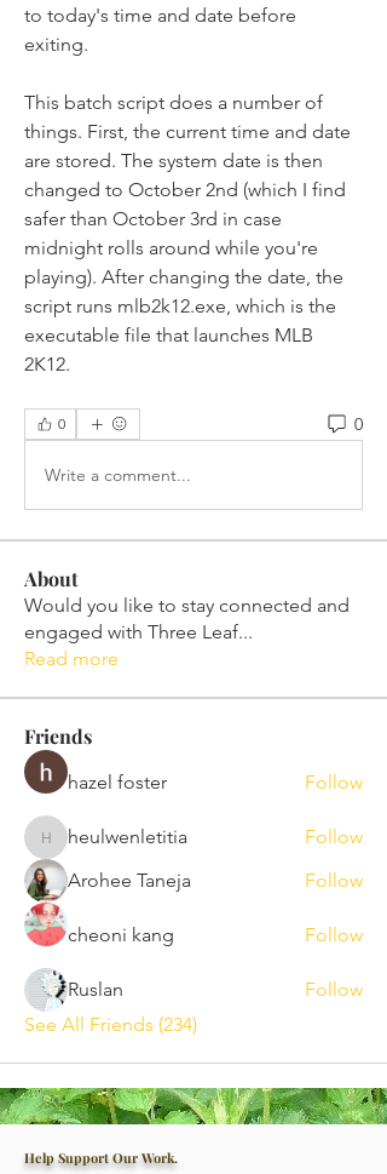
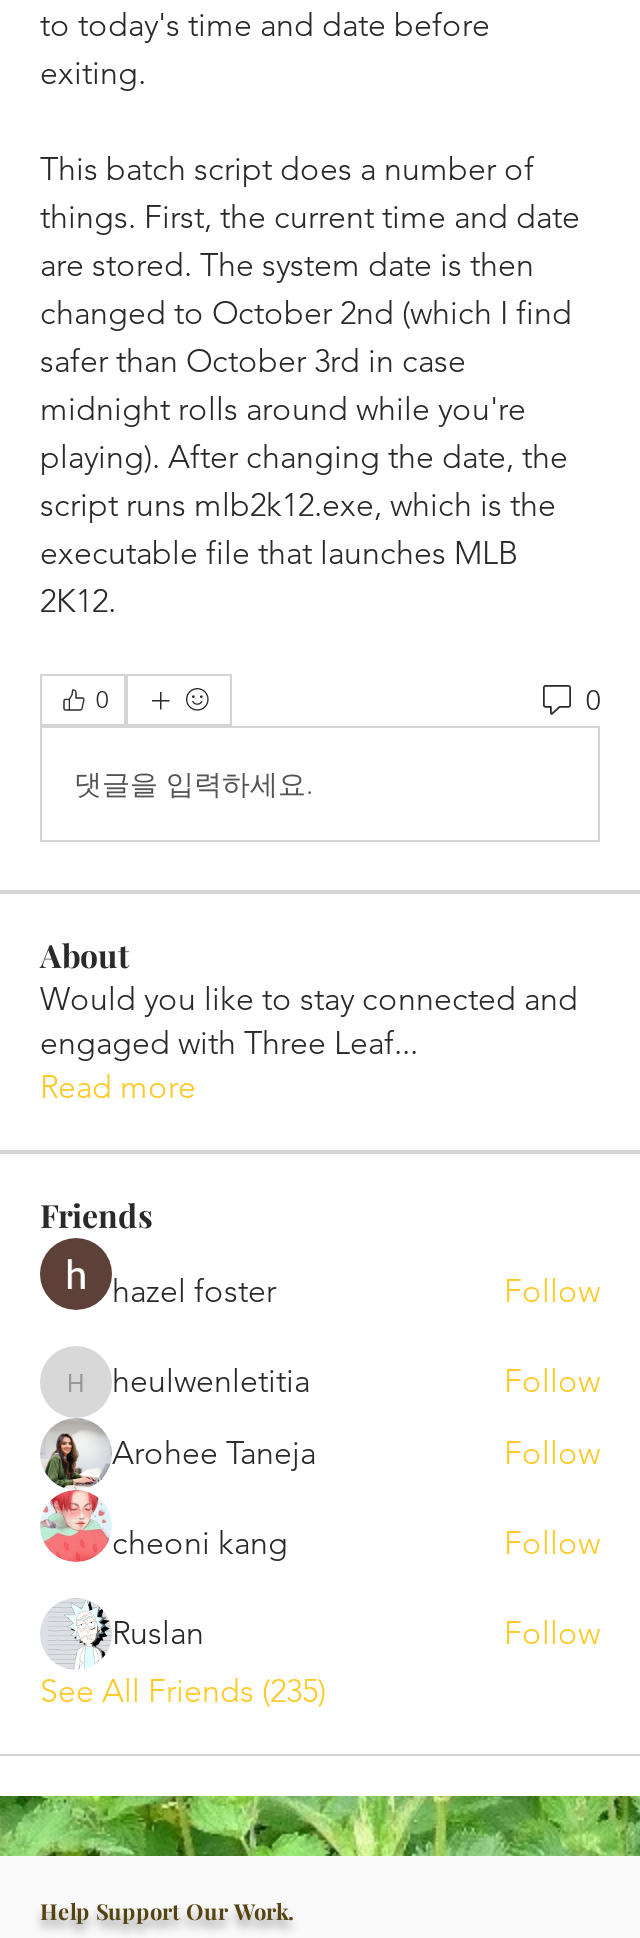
[45,463,191,485] Write a comment... -> [74,765,314,801] 댓글을 입력하세요.
[24,1013,197,1036] See All Friends (234) -> [40,1672,326,1710] See All Friends (235)

